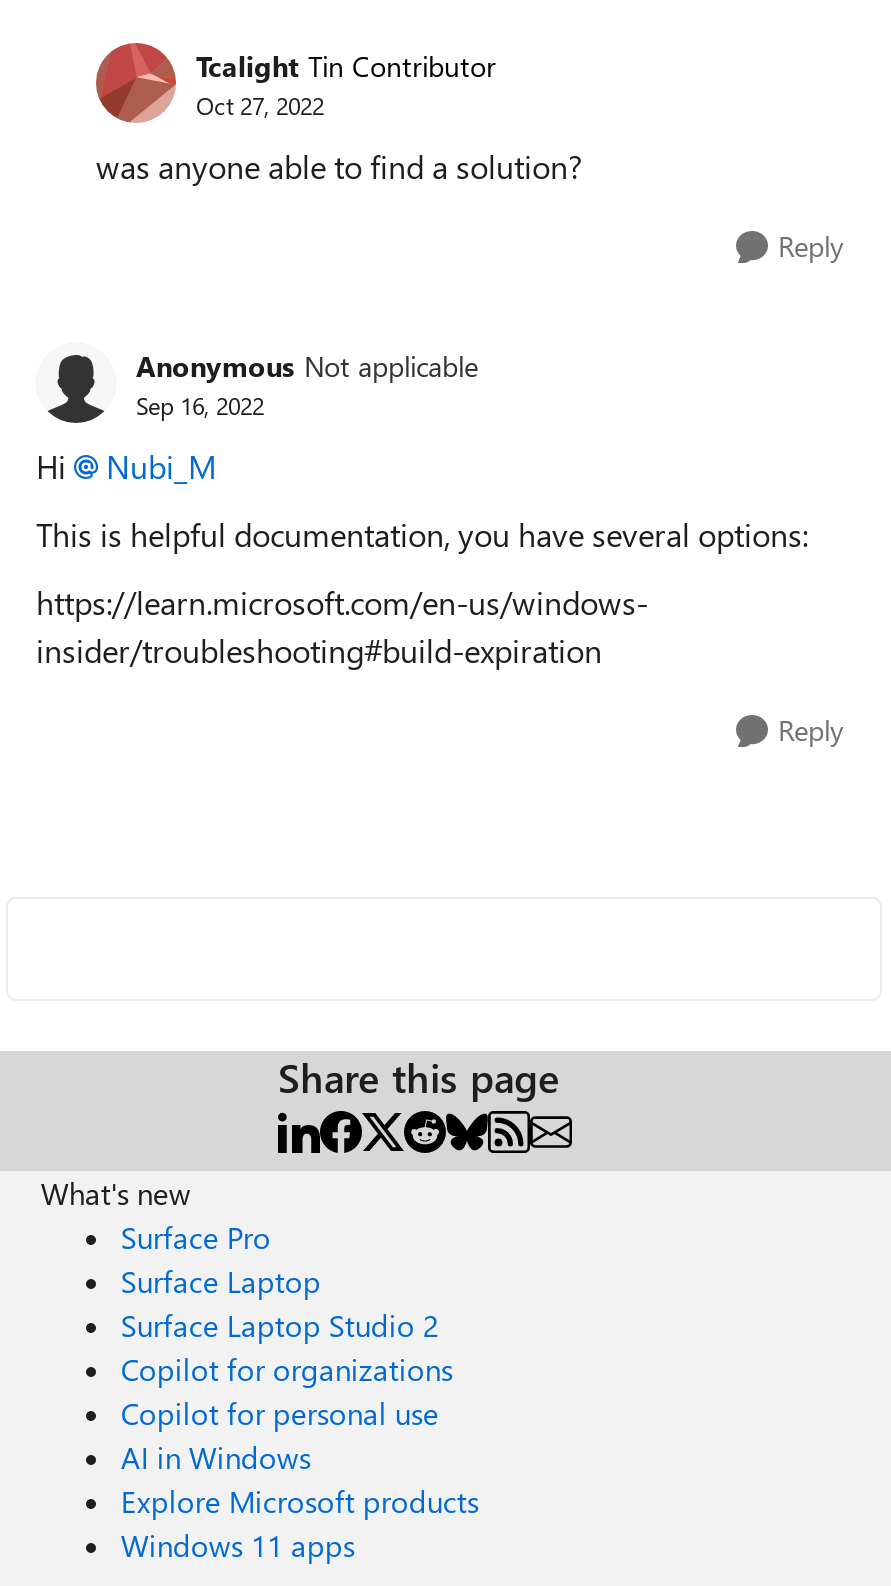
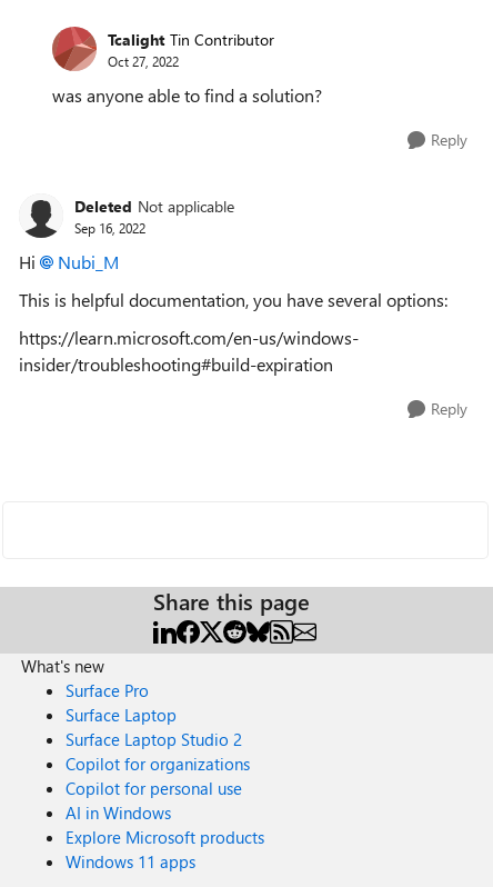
[136,346,478,384] Anonymous Not applicable -> [74,195,234,216] Deleted Not applicable

